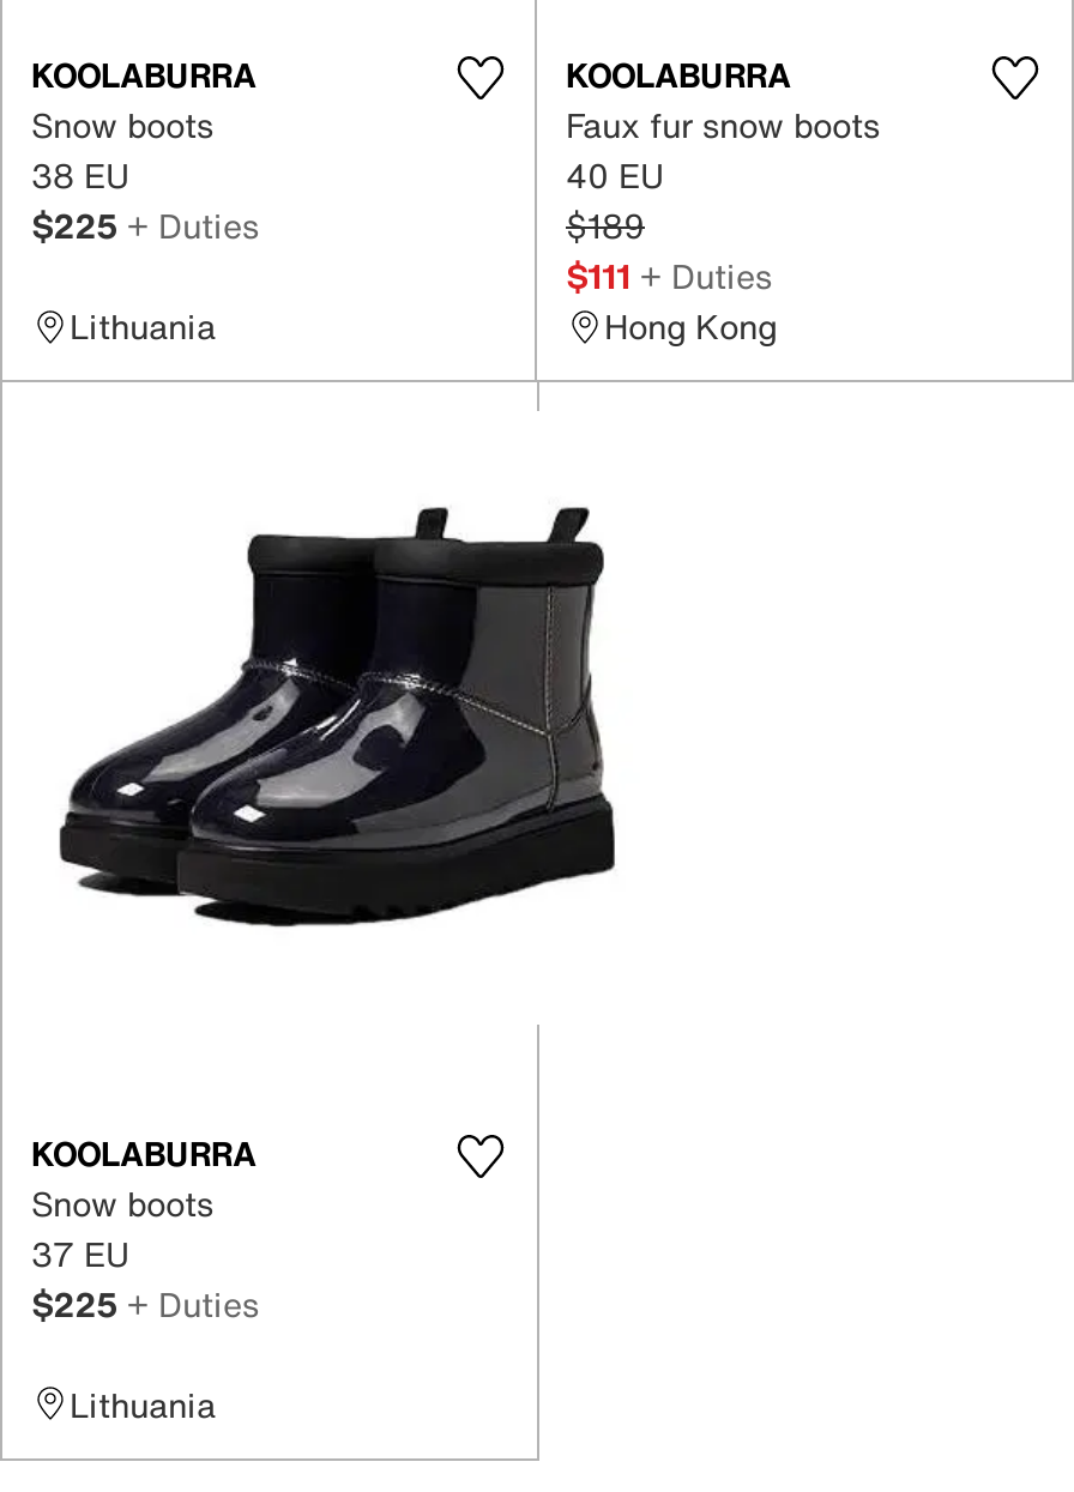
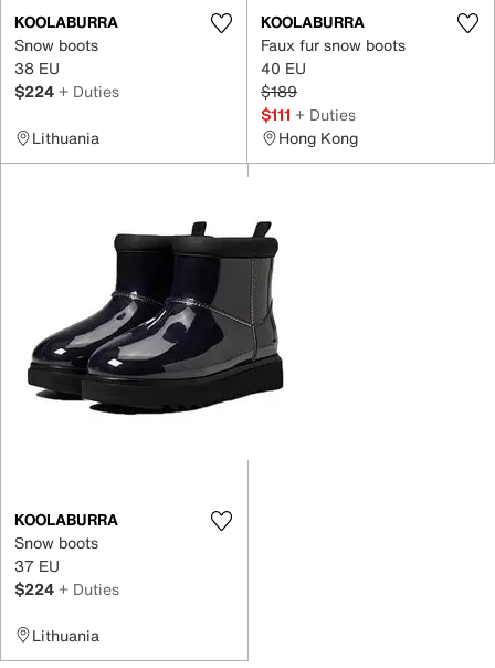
[31,200,259,250] $225 + Duties -> [14,80,119,103] $224 + Duties
[31,1277,259,1328] $225 + Duties -> [14,577,119,600] $224 + Duties

